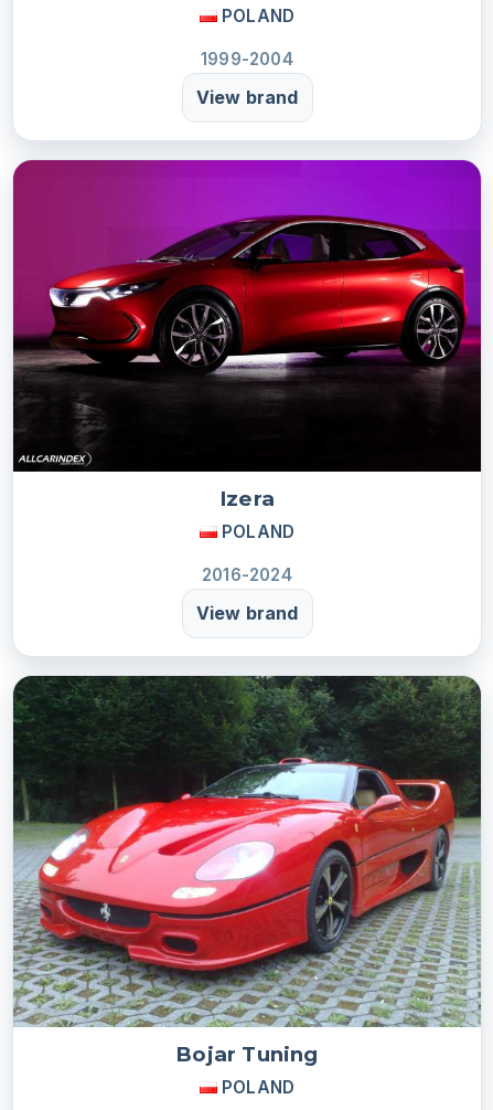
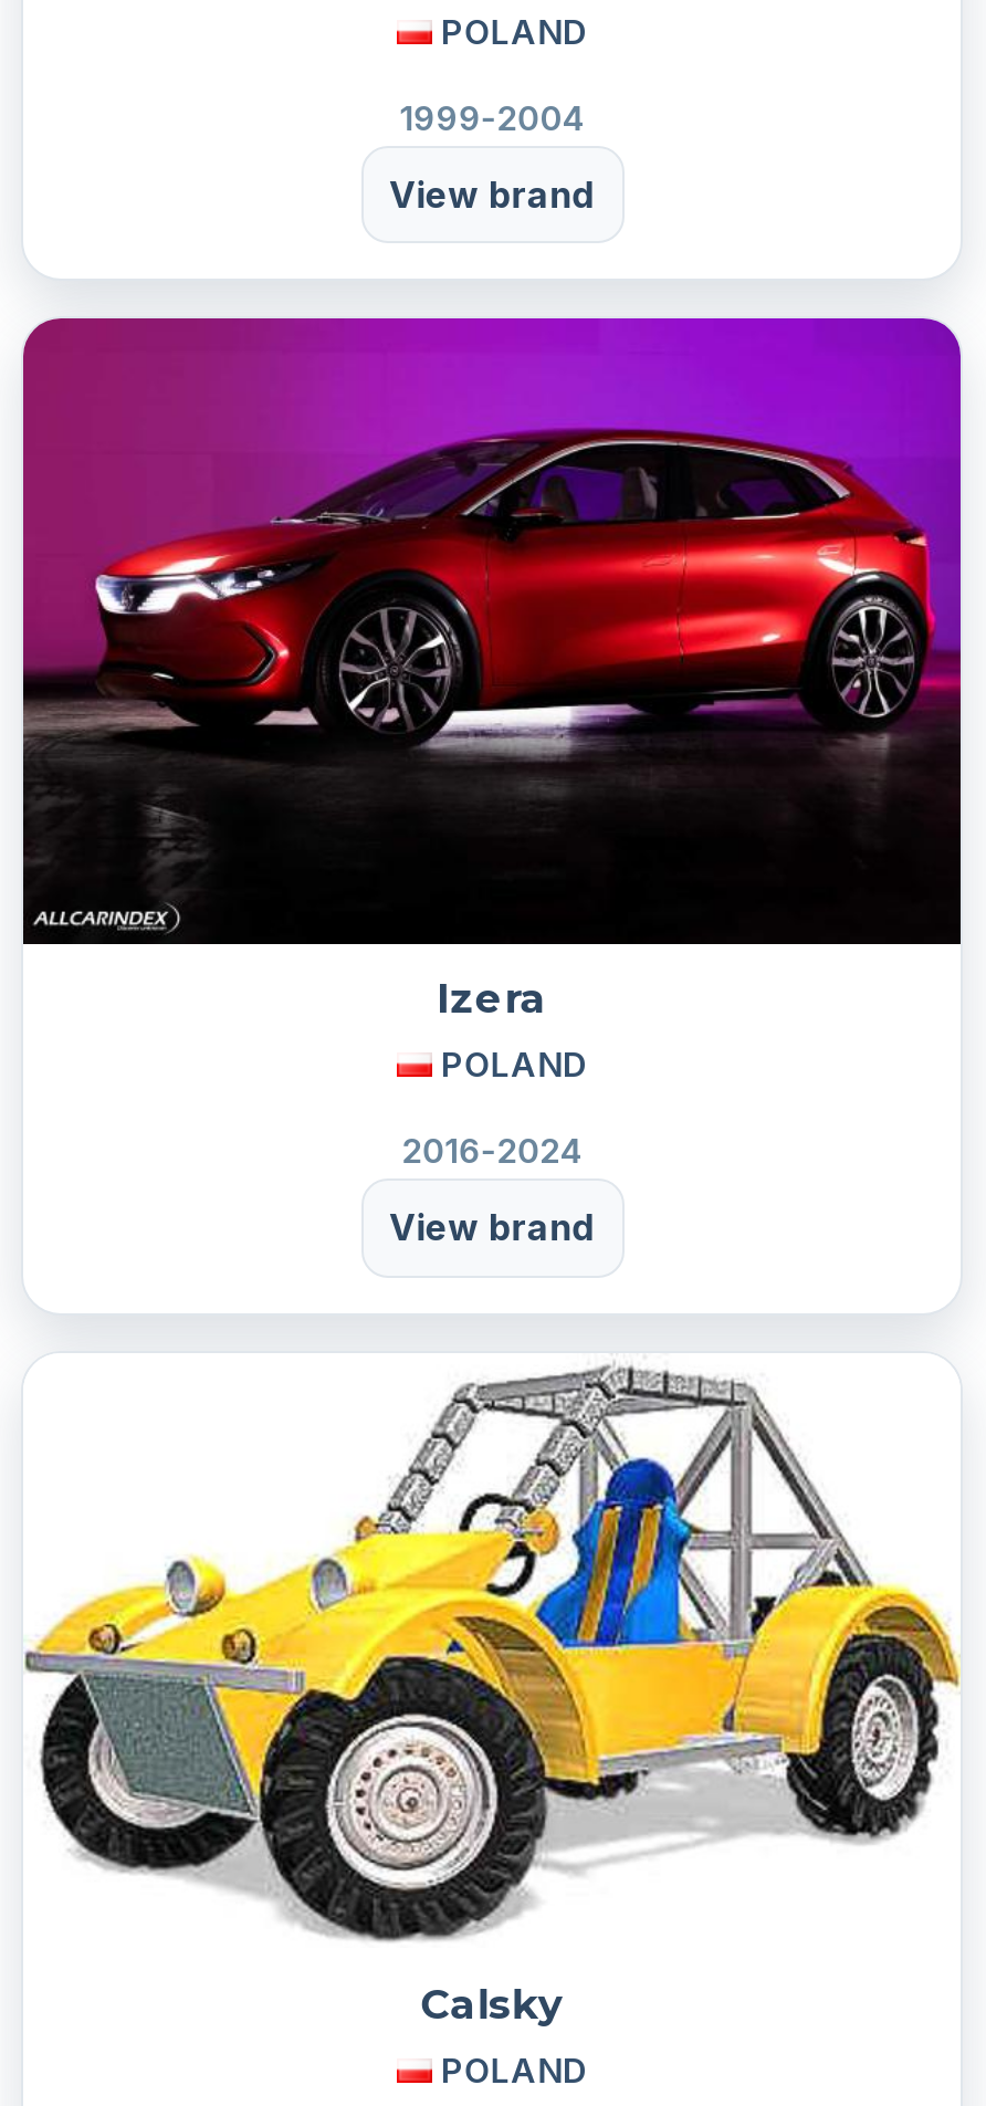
[12,675,482,1067] [image] | Bojar Tuning -> [23,1353,961,2030] [image] | Calsky

